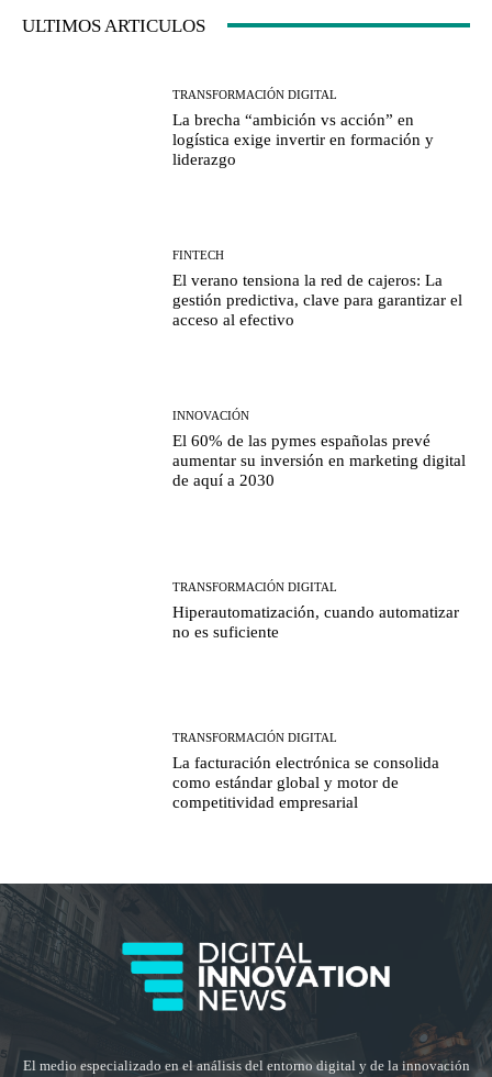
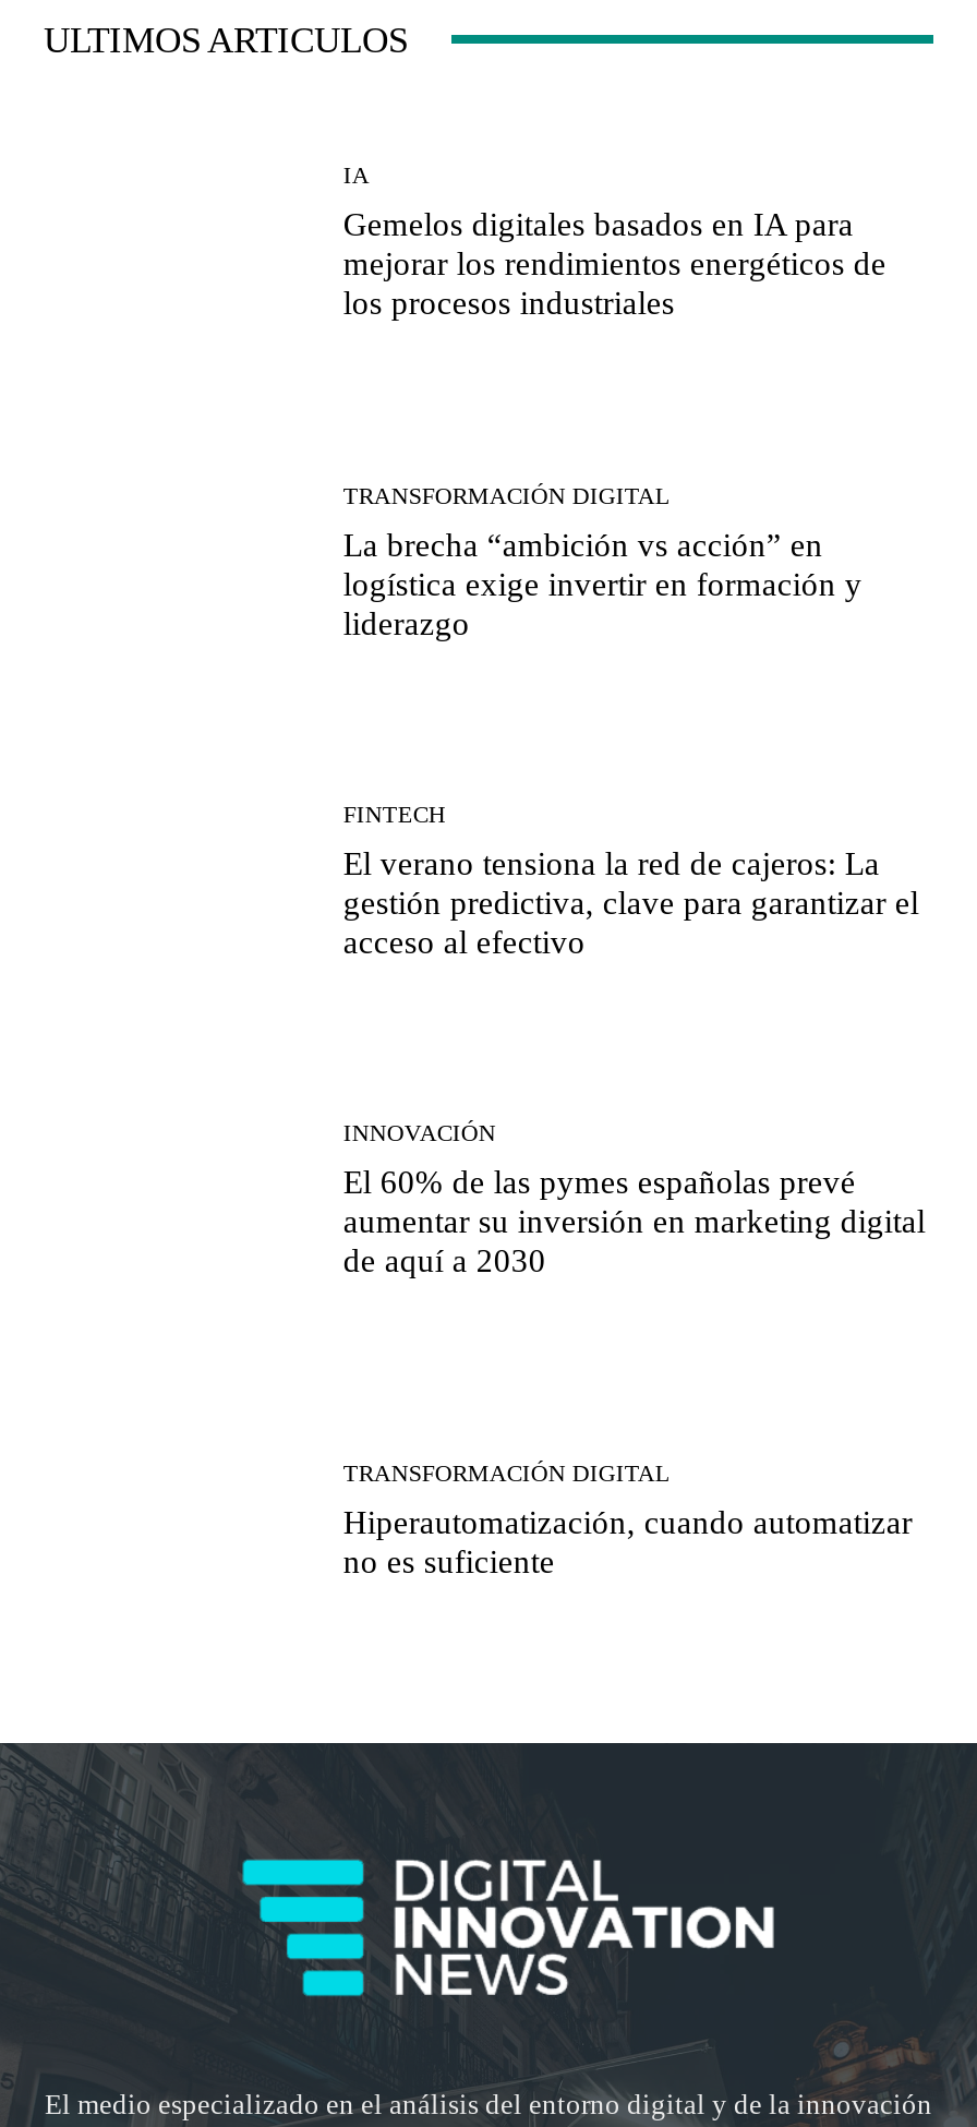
none -> [343,163,886,322] IA | Gemelos digitales basados en IA para | mejorar los rendimientos energéticos de | los procesos industriales
moved [173,87,466,640] -> [343,482,926,1580]: TRANSFORMACIÓN DIGITAL | La brecha “ambición vs acción” en | logística exige invertir en formación y | ... | Hiperautomatización, cuando automatizar | no es suficiente
[173,731,440,811] TRANSFORMACIÓN DIGITAL | La facturación electrónica se consolida | como estándar global y motor de | competitividad empresarial -> none

